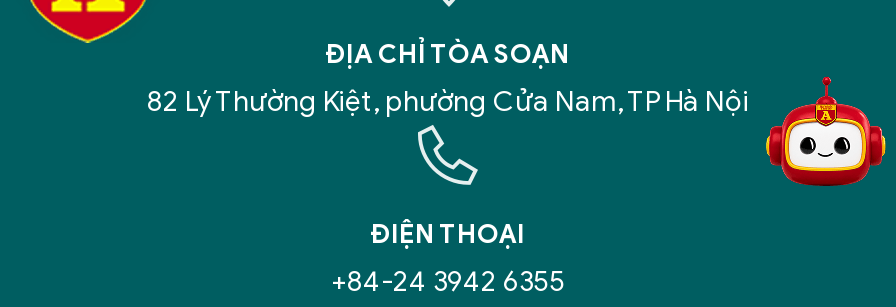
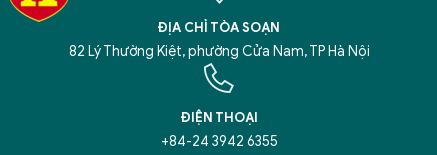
[764,74,888,186] [image] -> none

